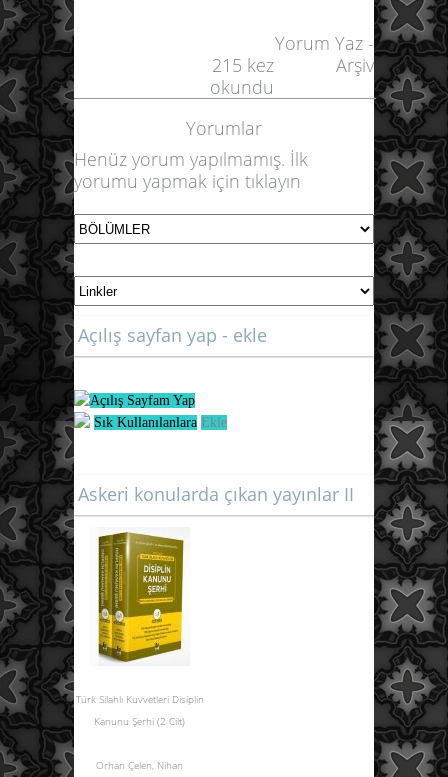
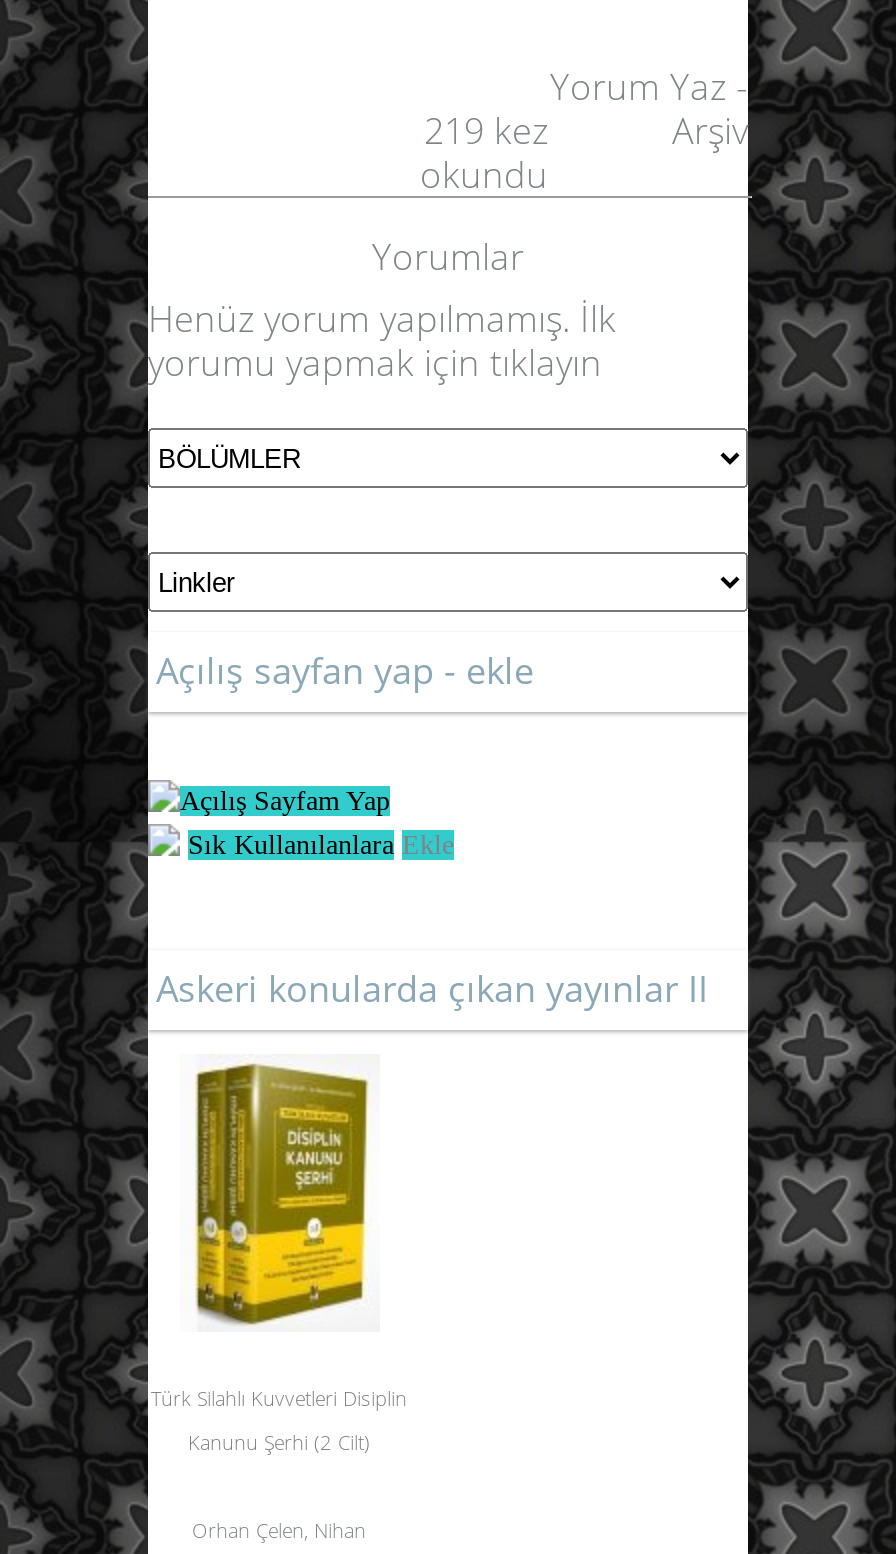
[212,53,274,77] 215 kez -> [424,106,548,154] 219 kez

